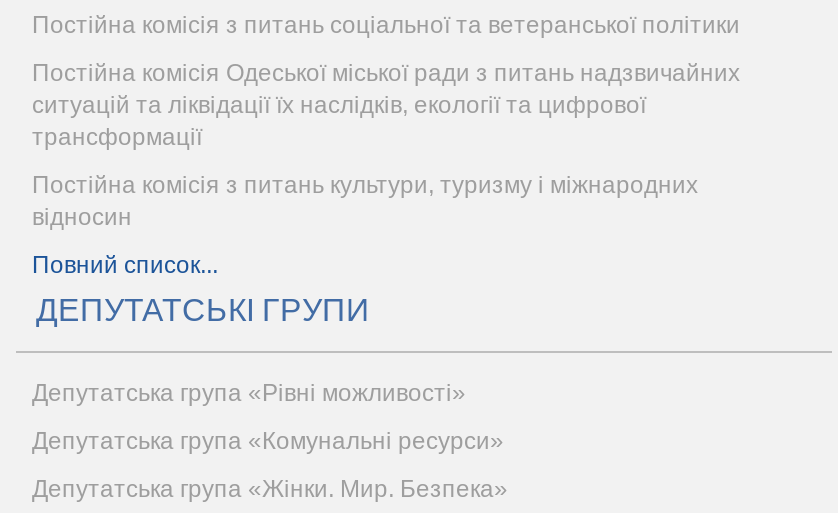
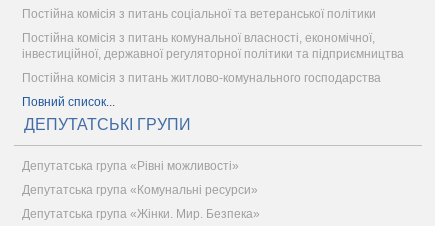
[32,59,740,151] Постійна комісія Одеської міської ради з питань надзвичайних | ситуацій та ліквідації їх наслідків, екології та цифрової | трансформації -> [22,31,404,61] Постійна комісія з питань комунальної власності, економічної, | інвестиційної, державної регуляторної політики та підприємництва
[32,171,698,231] Постійна комісія з питань культури, туризму і міжнародних | відносин -> [22,71,381,85] Постійна комісія з питань житлово-комунального господарства

